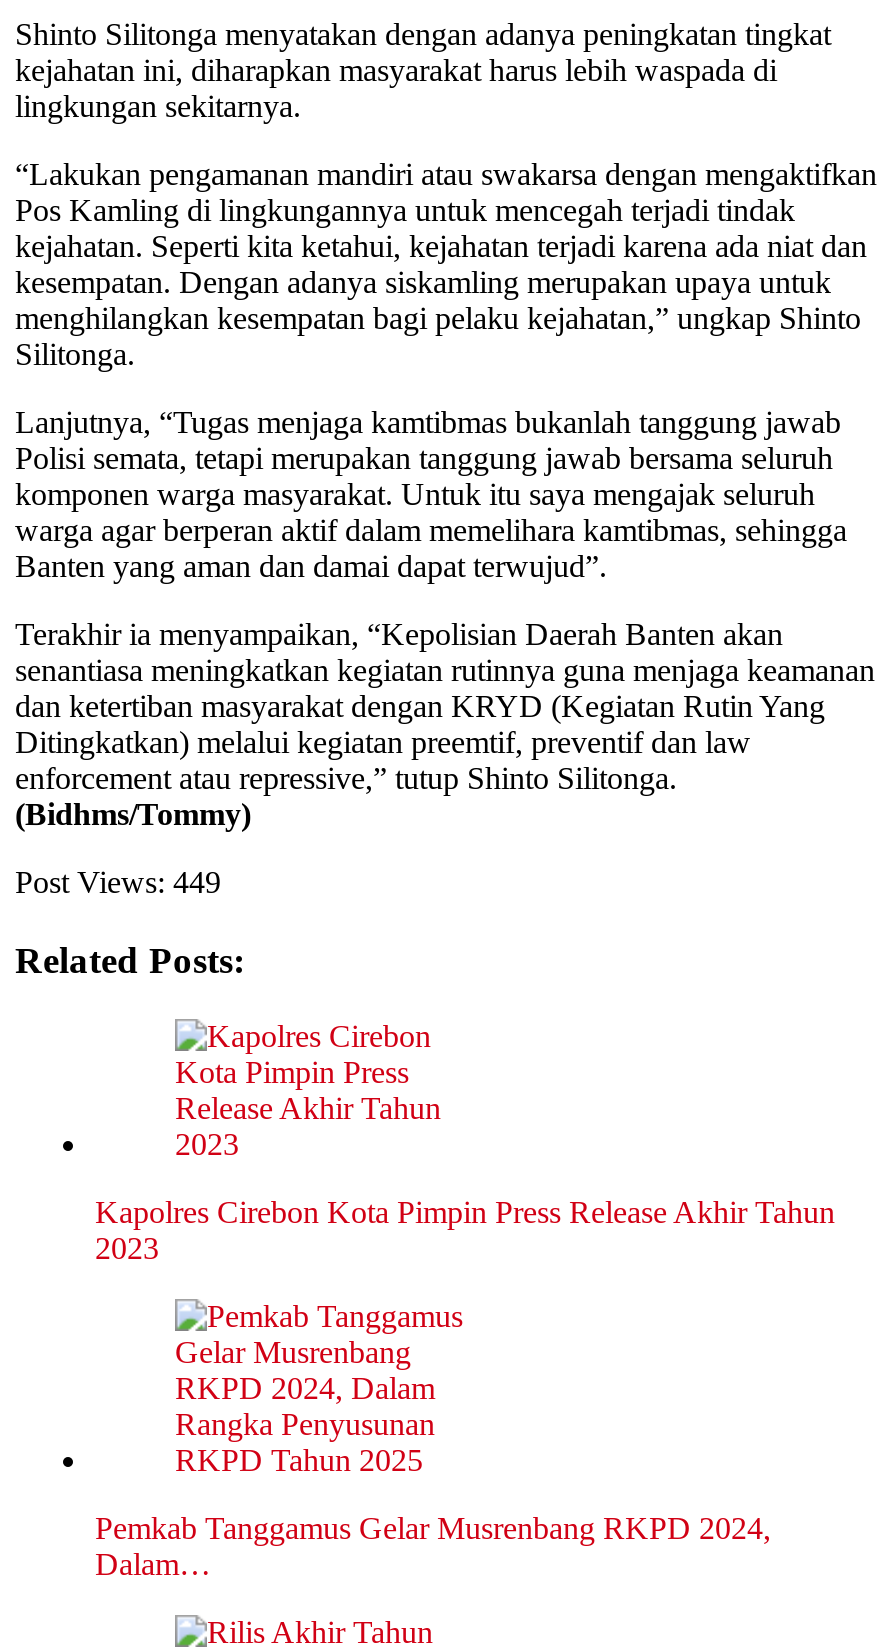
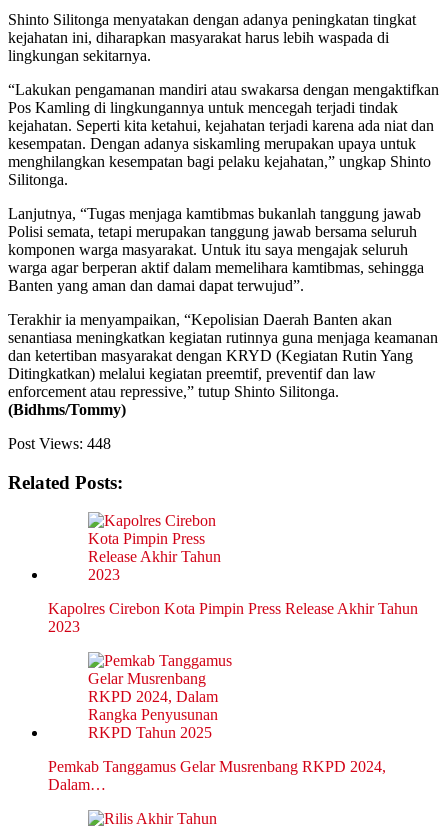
[15,865,221,899] Post Views: 449 -> [8,435,111,452] Post Views: 448

